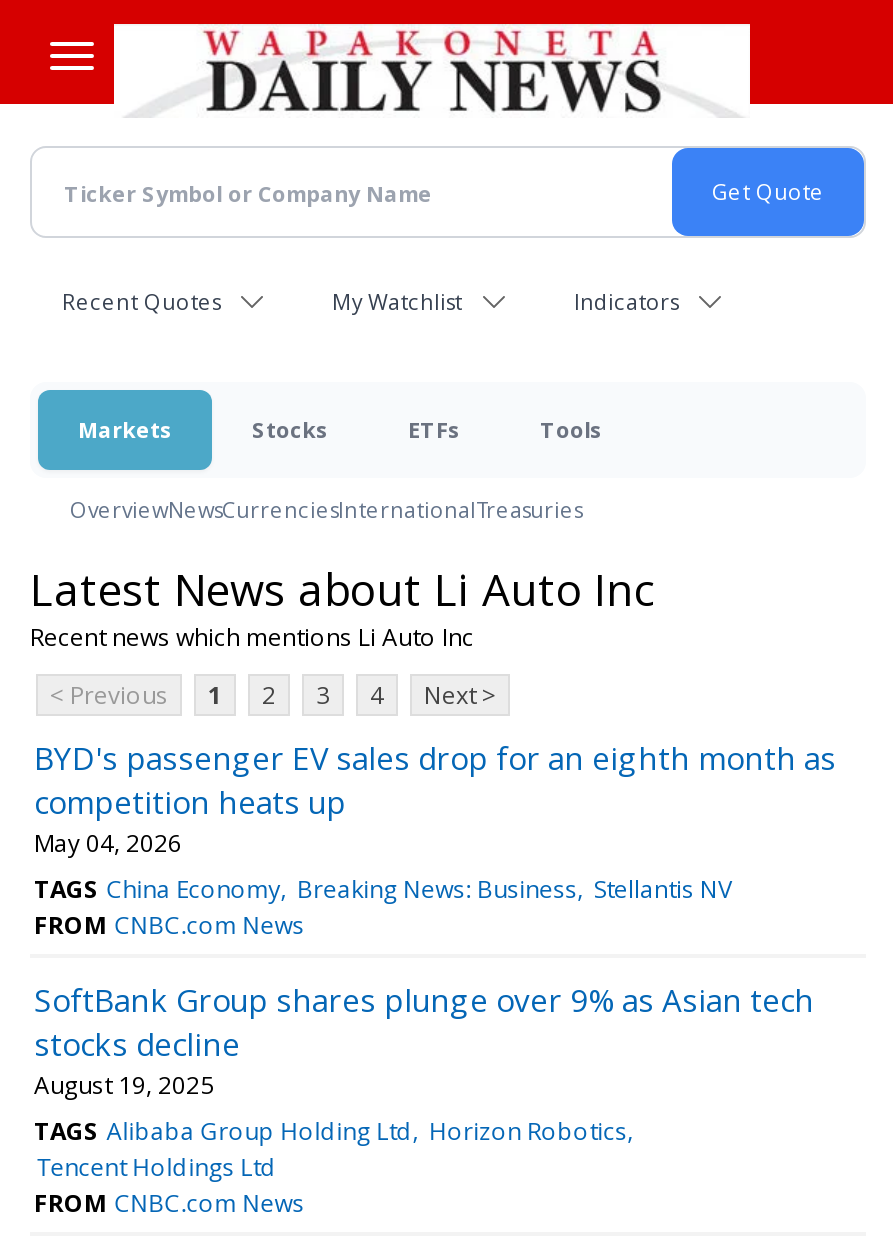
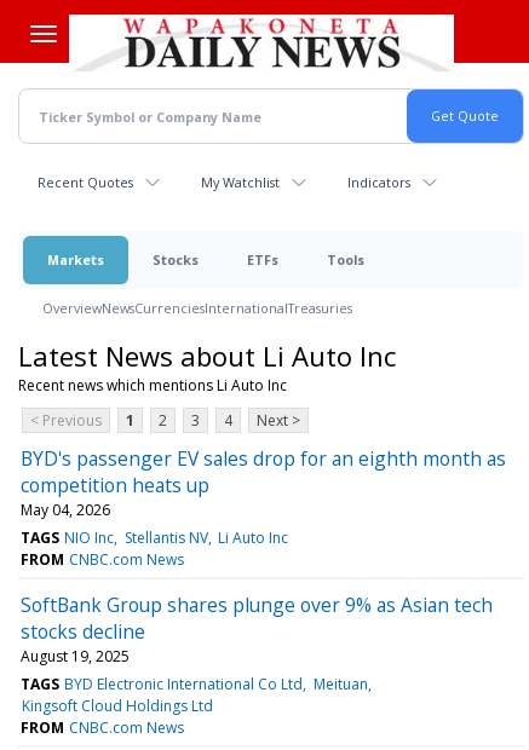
[34,872,732,906] TAGS China Economy Breaking News: Business Stellantis NV -> [21,527,288,548] TAGS NIO Inc Stellantis NV Li Auto Inc
[34,1114,627,1184] TAGS Alibaba Group Holding Ltd Horizon Robotics | Tencent Holdings Ltd -> [21,674,368,716] TAGS BYD Electronic International Co Ltd Meituan | Kingsoft Cloud Holdings Ltd

